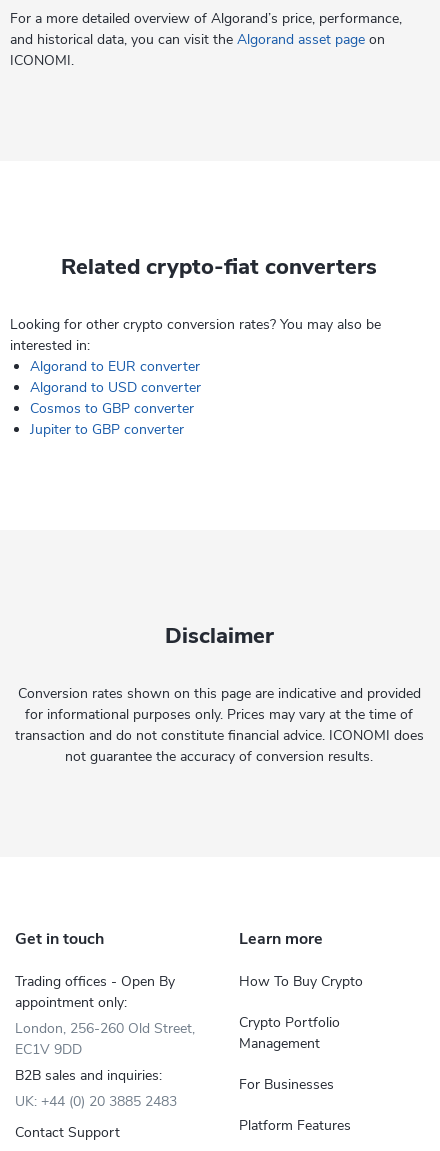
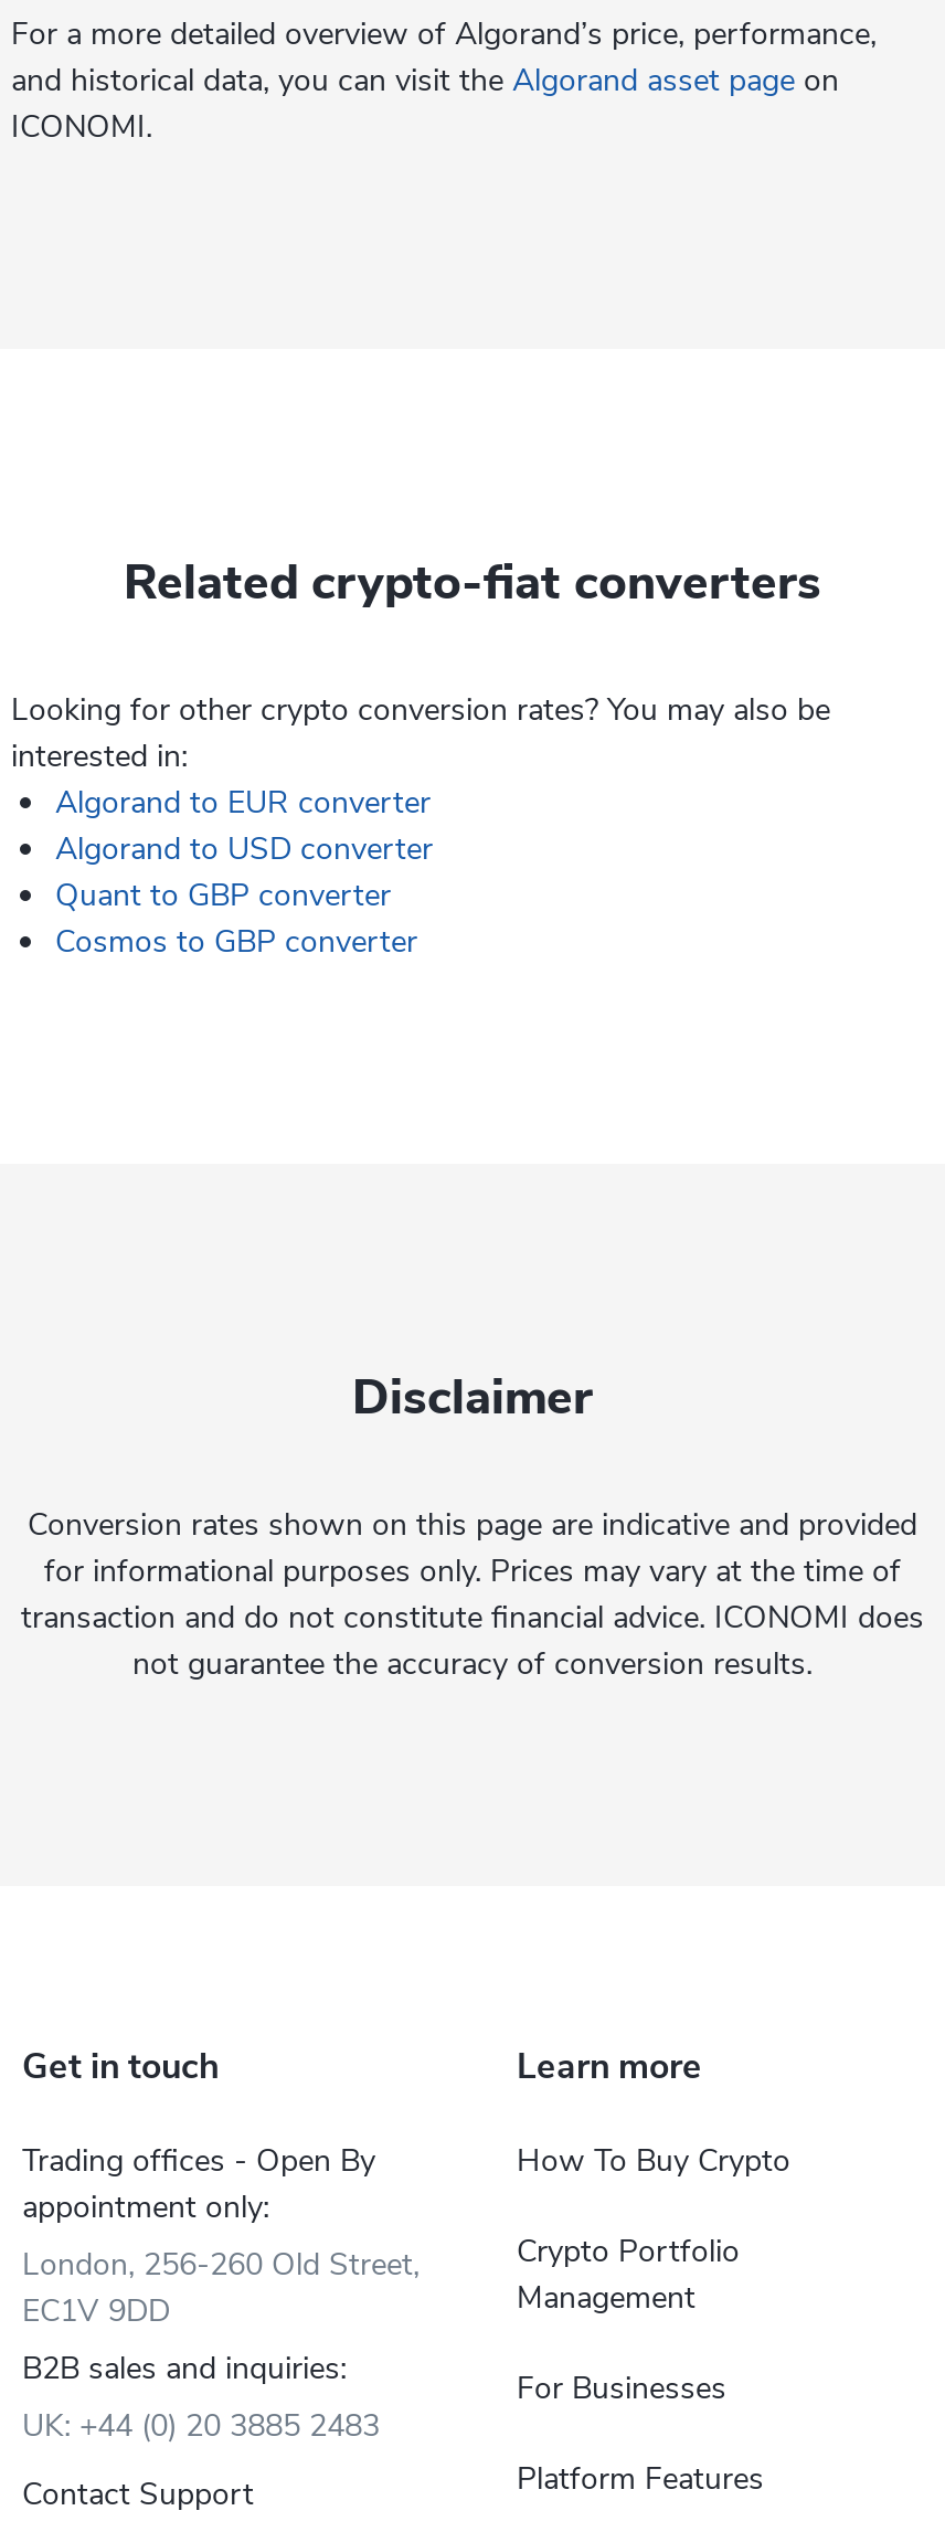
none -> [55,875,391,917] Quant to GBP converter
moved [30,399,194,418] -> [55,921,417,963]: Cosmos to GBP converter
[30,420,184,439] Jupiter to GBP converter -> none

